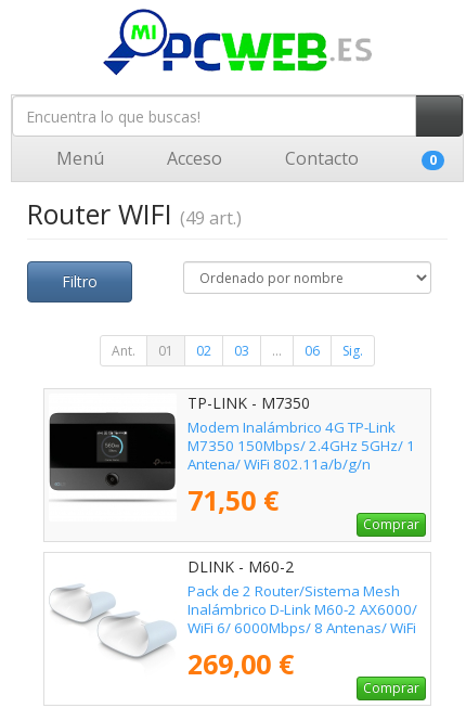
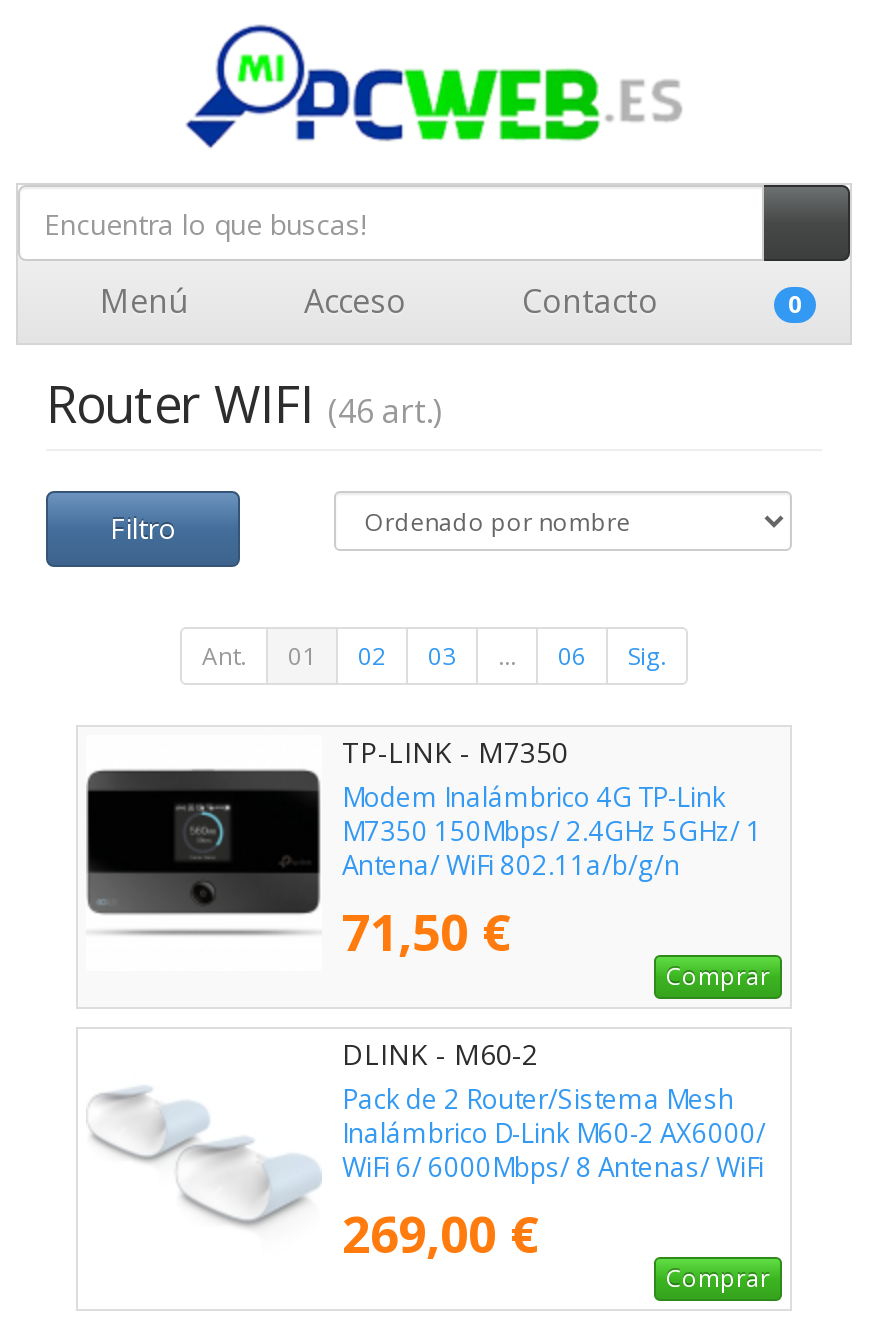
[27,195,242,232] Router WIFI (49 art.) -> [46,369,442,437] Router WIFI (46 art.)

